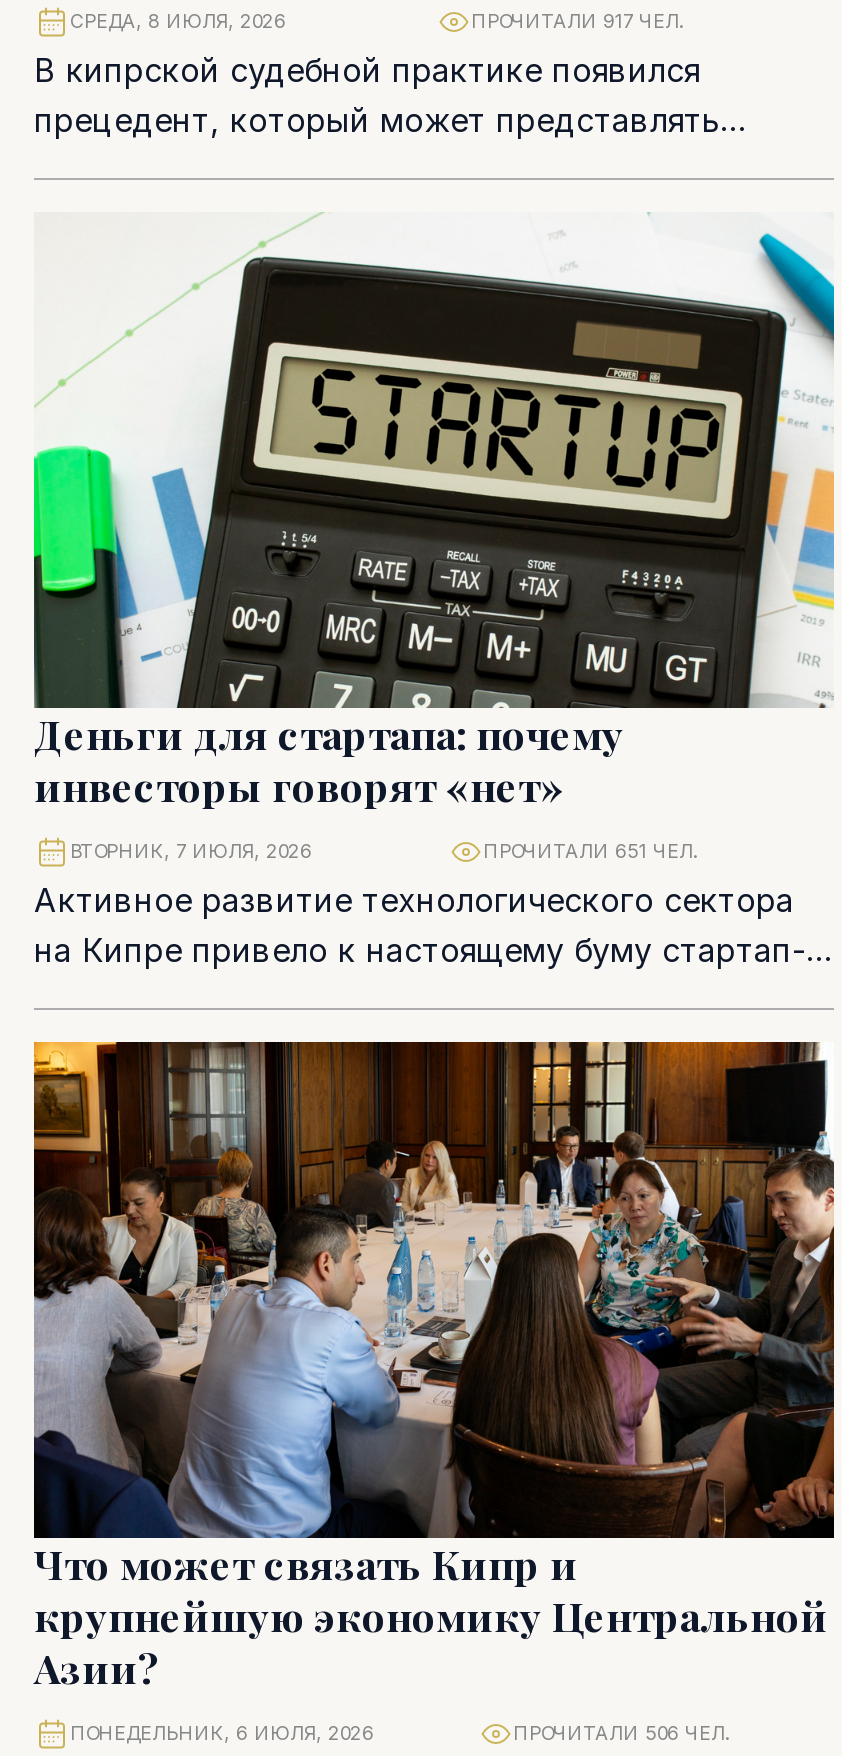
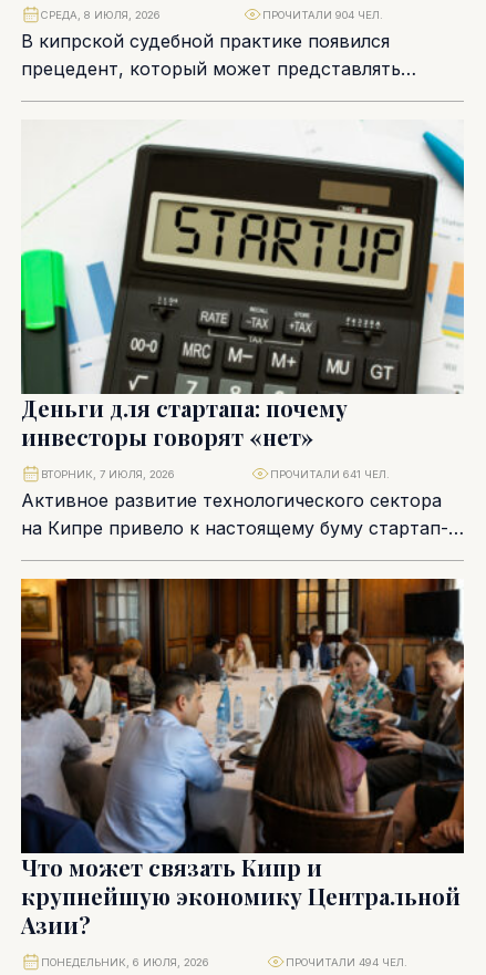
[471,10,685,32] ПРОЧИТАЛИ 917 ЧЕЛ. -> [262,8,382,20] ПРОЧИТАЛИ 904 ЧЕЛ.
[483,840,699,862] ПРОЧИТАЛИ 651 ЧЕЛ. -> [270,468,389,480] ПРОЧИТАЛИ 641 ЧЕЛ.
[513,1722,731,1744] ПРОЧИТАЛИ 506 ЧЕЛ. -> [286,956,407,968] ПРОЧИТАЛИ 494 ЧЕЛ.

